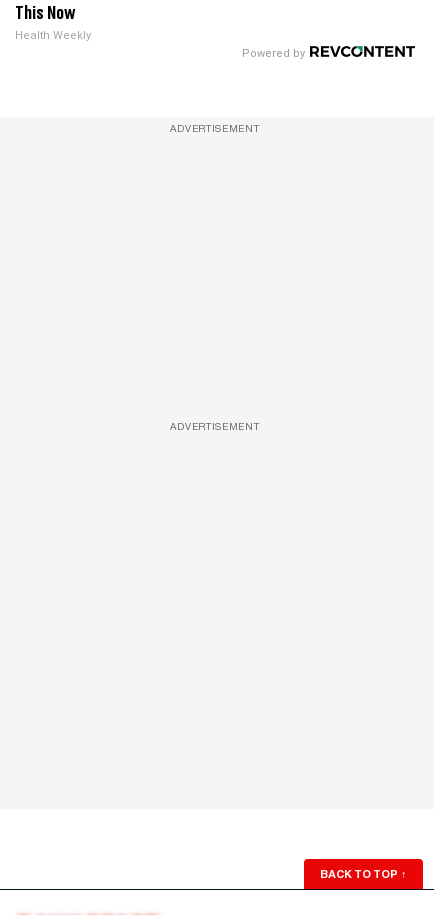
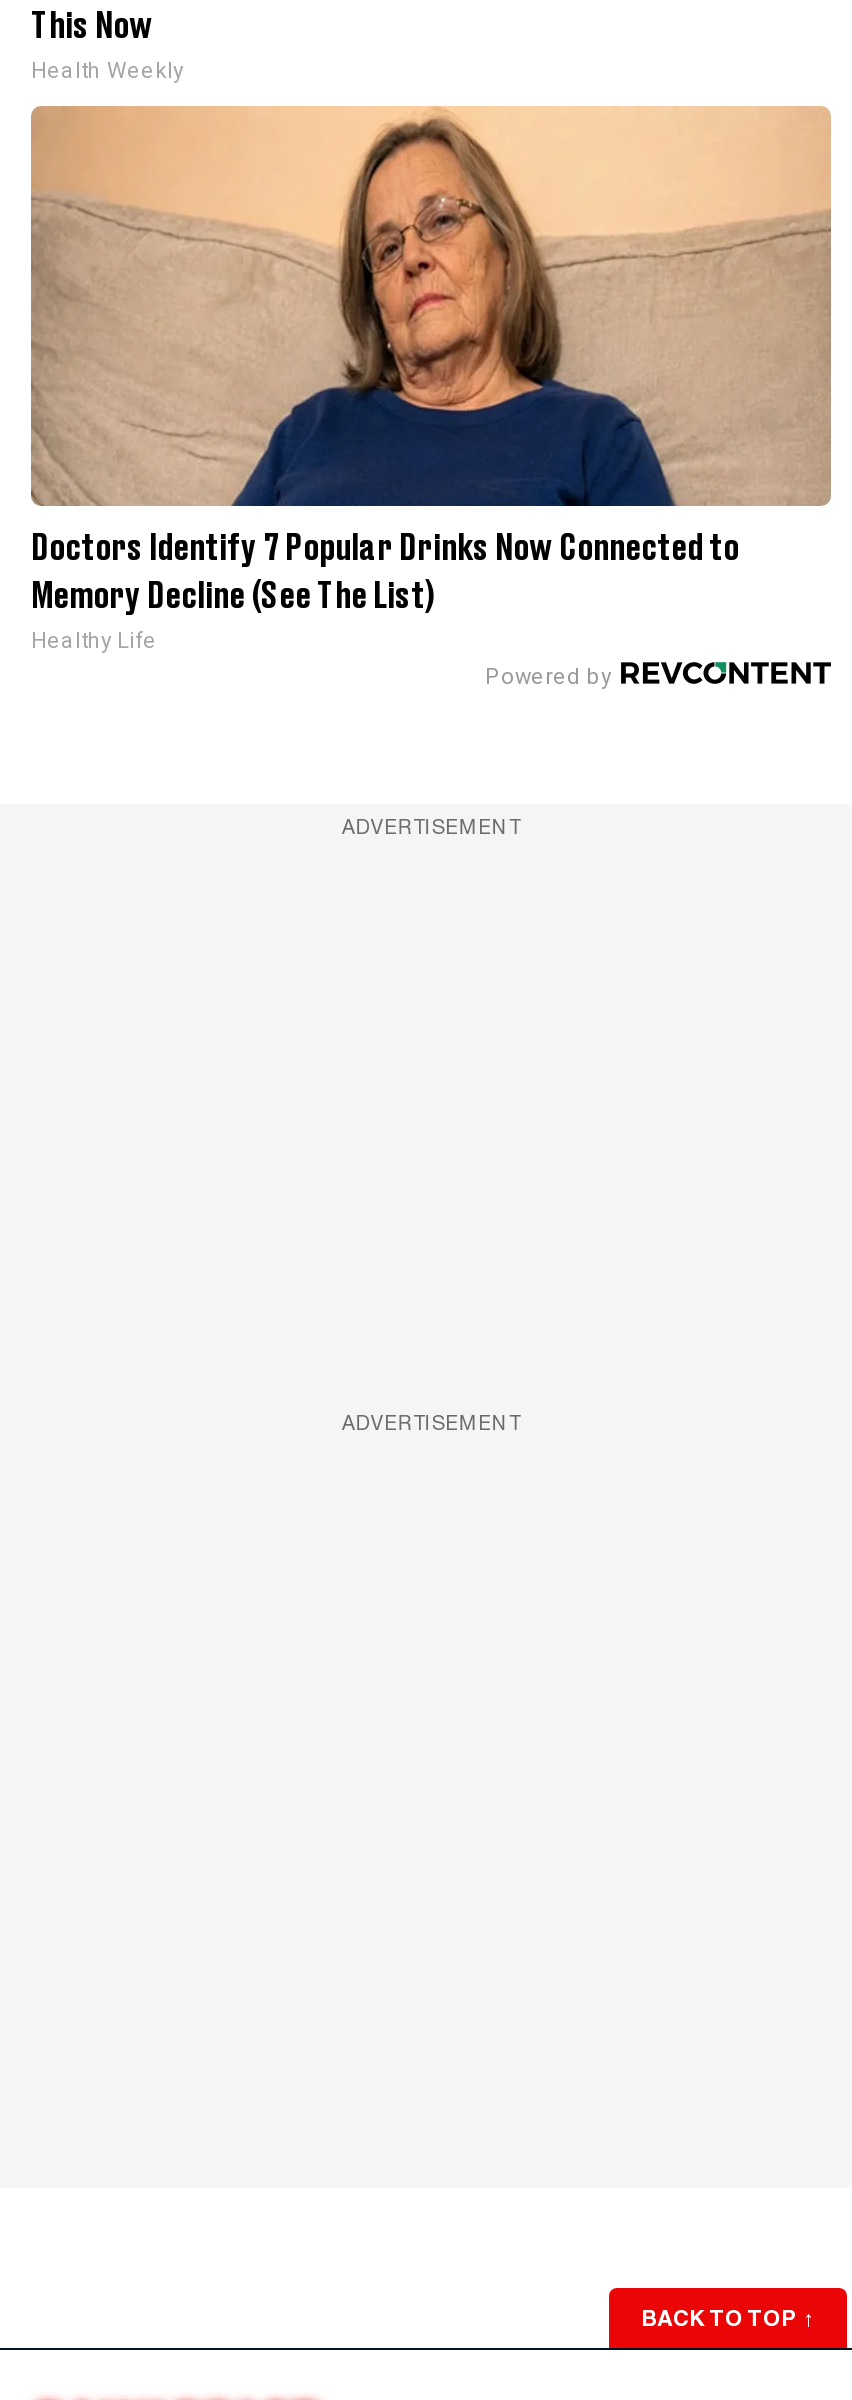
none -> [29,104,833,654] [image] | Doctors Identify 7 Popular Drinks Now Connected to | Memory Decline (See The List) | Healthy Life

